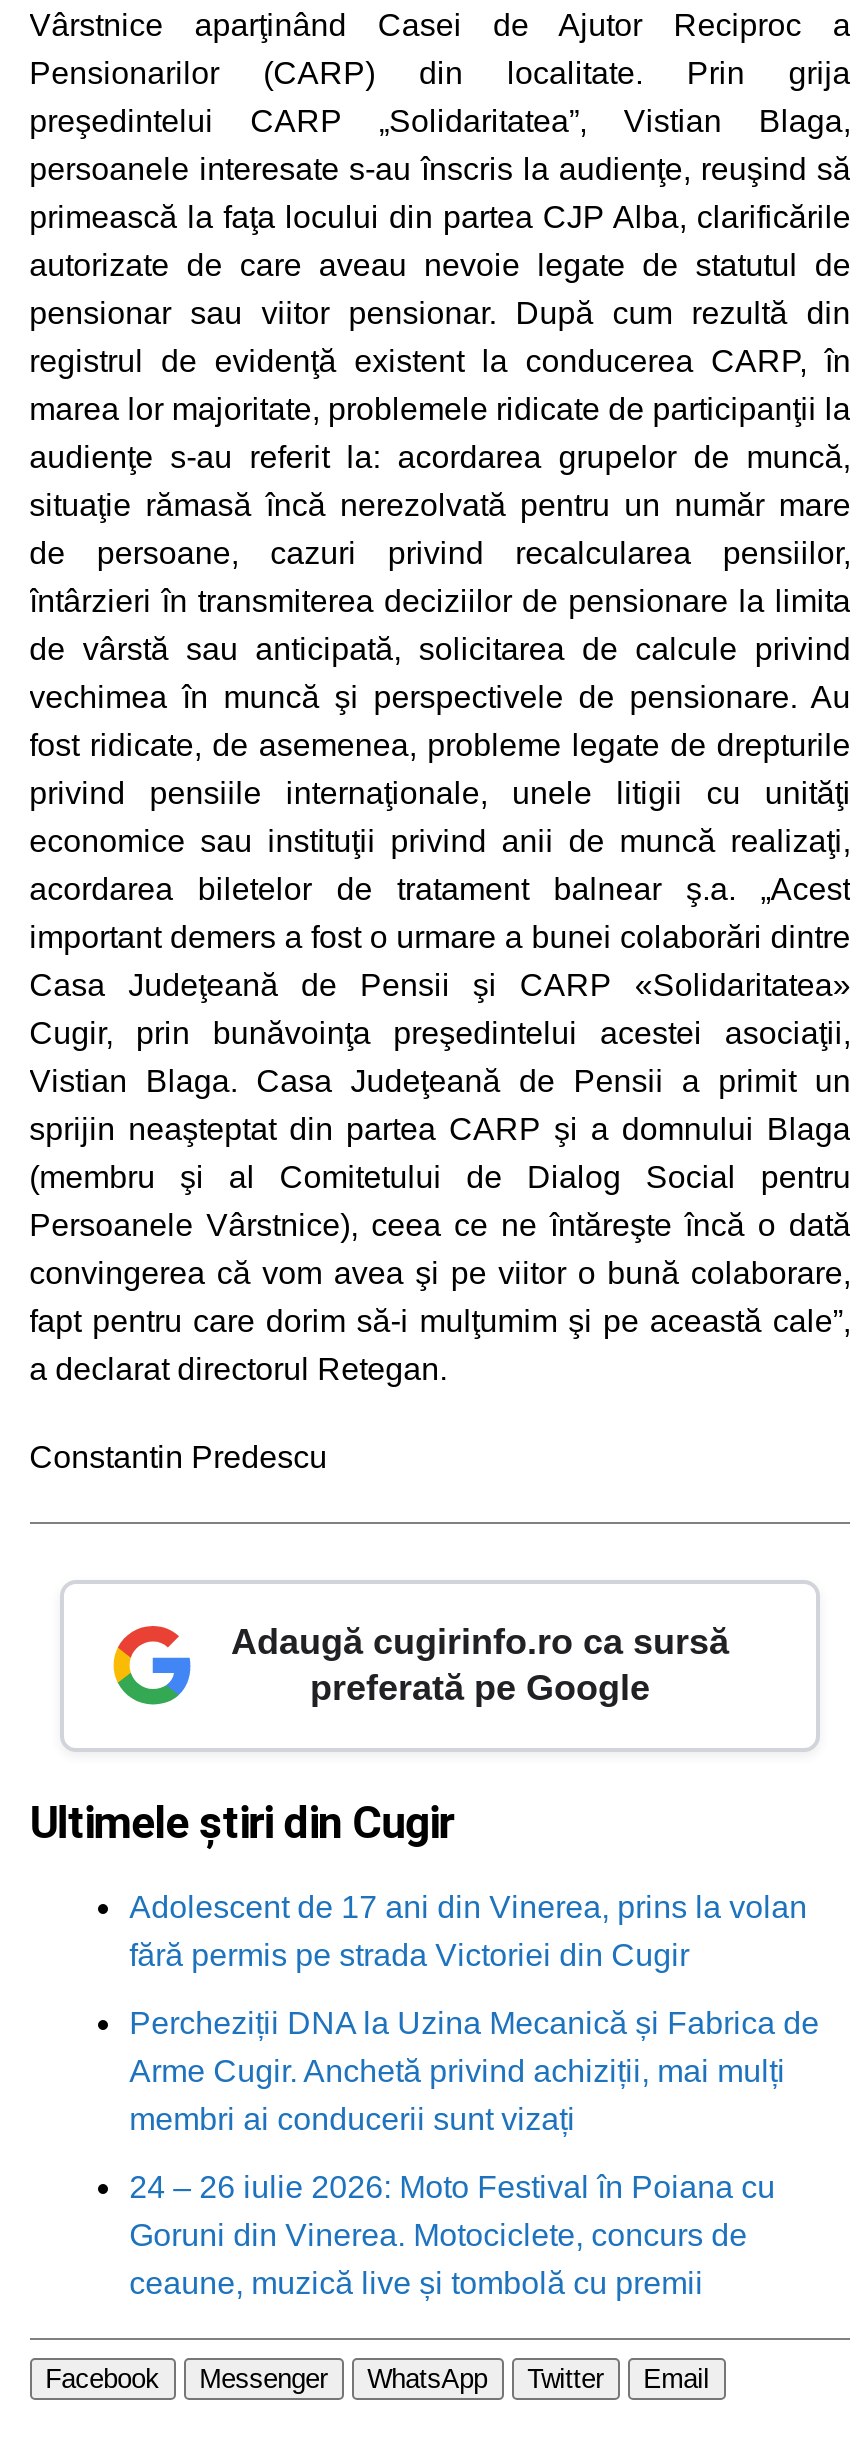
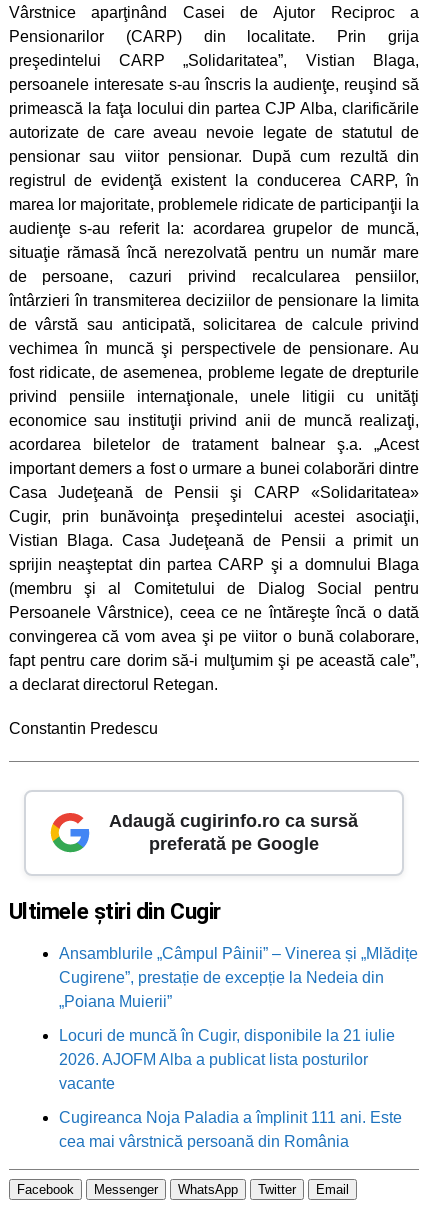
[129,1889,807,1971] Adolescent de 17 ani din Vinerea, prins la volan | fără permis pe strada Victoriei din Cugir -> [59,944,418,1009] Ansamblurile „Câmpul Pâinii” – Vinerea și „Mlădițe | Cugirene”, prestație de excepție la Nedeia din | „Poiana Muierii”
[129,2005,819,2135] Percheziții DNA la Uzina Mecanică și Fabrica de | Arme Cugir. Anchetă privind achiziții, mai mulți | membri ai conducerii sunt vizați -> [59,1026,395,1091] Locuri de muncă în Cugir, disponibile la 21 iulie | 2026. AJOFM Alba a publicat lista posturilor | vacante
[129,2169,775,2299] 24 – 26 iulie 2026: Moto Festival în Poiana cu | Goruni din Vinerea. Motociclete, concurs de | ceaune, muzică live și tombolă cu premii -> [59,1108,402,1149] Cugireanca Noja Paladia a împlinit 111 ani. Este | cea mai vârstnică persoană din România

